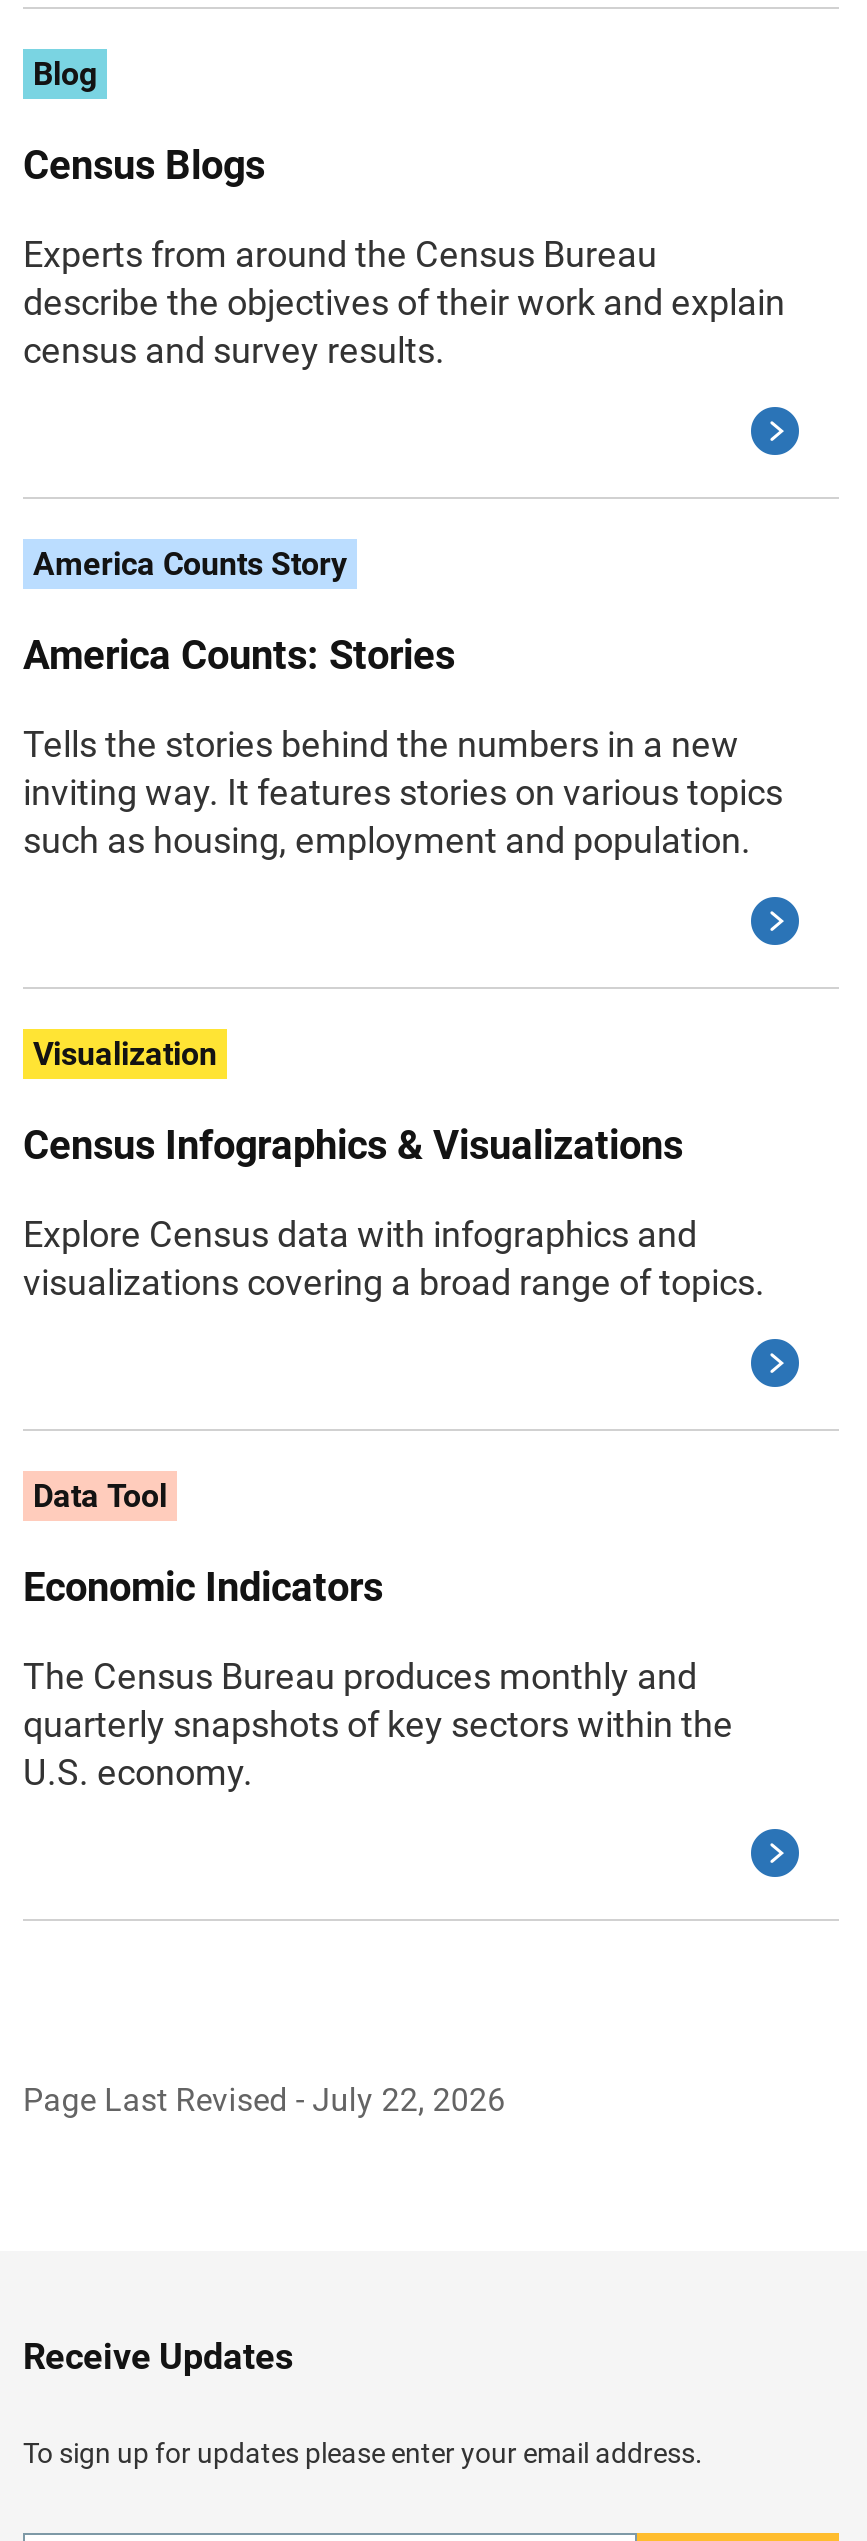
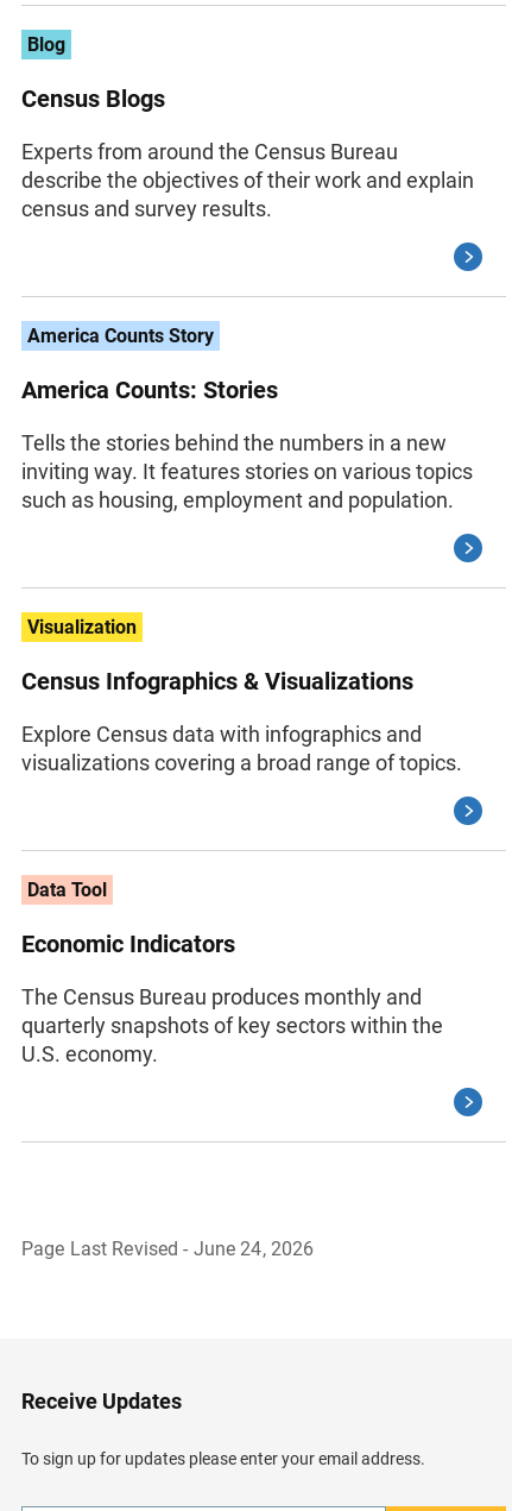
[23,2081,506,2119] Page Last Revised - July 22, 2026 -> [21,1238,314,1260] Page Last Revised - June 24, 2026

